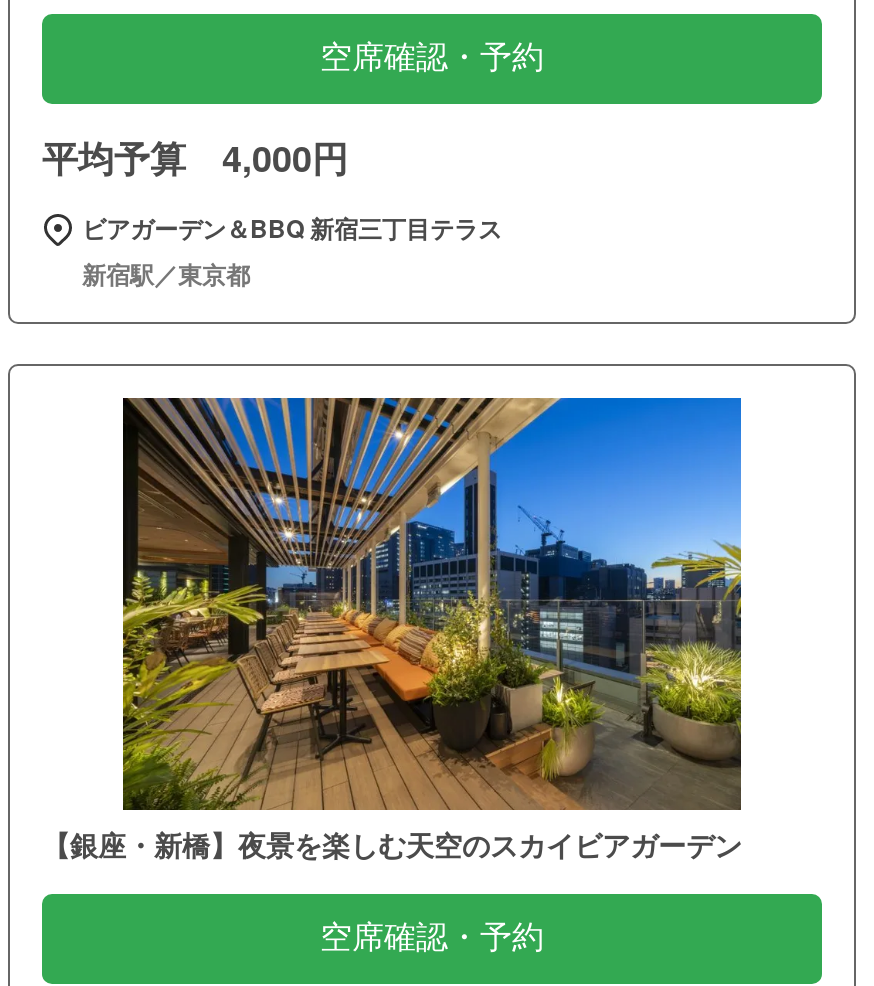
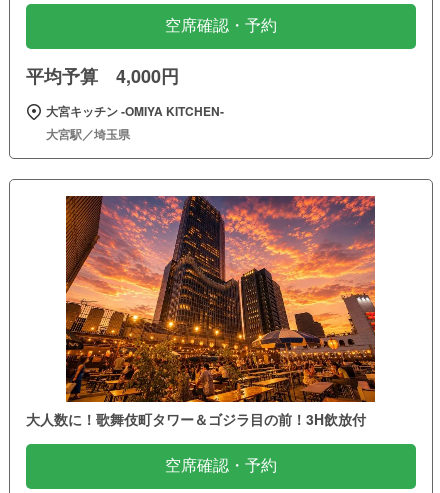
[82,210,502,292] ビアガーデン＆BBQ 新宿三丁目テラス | 新宿駅／東京都 -> [46,102,224,143] 大宮キッチン ‐OMIYA KITCHEN‐ | 大宮駅／埼玉県
[42,396,744,864] [image] | 【銀座・新橋】夜景を楽しむ天空のスカイビアガーデン -> [26,195,376,429] [image] | 大人数に！歌舞伎町タワー＆ゴジラ目の前！3H飲放付

